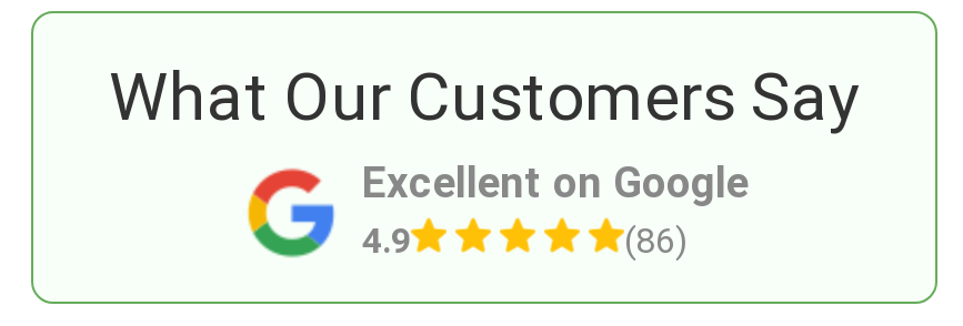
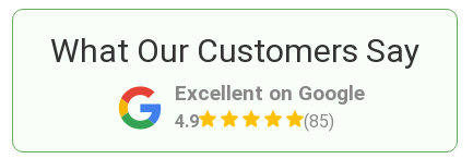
[624,220,686,262] (86) -> [304,111,334,132] (85)

